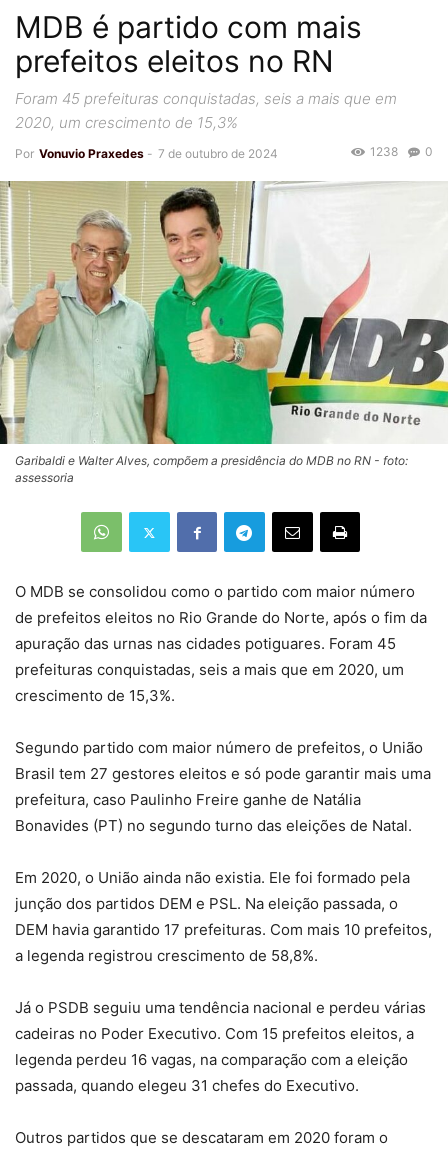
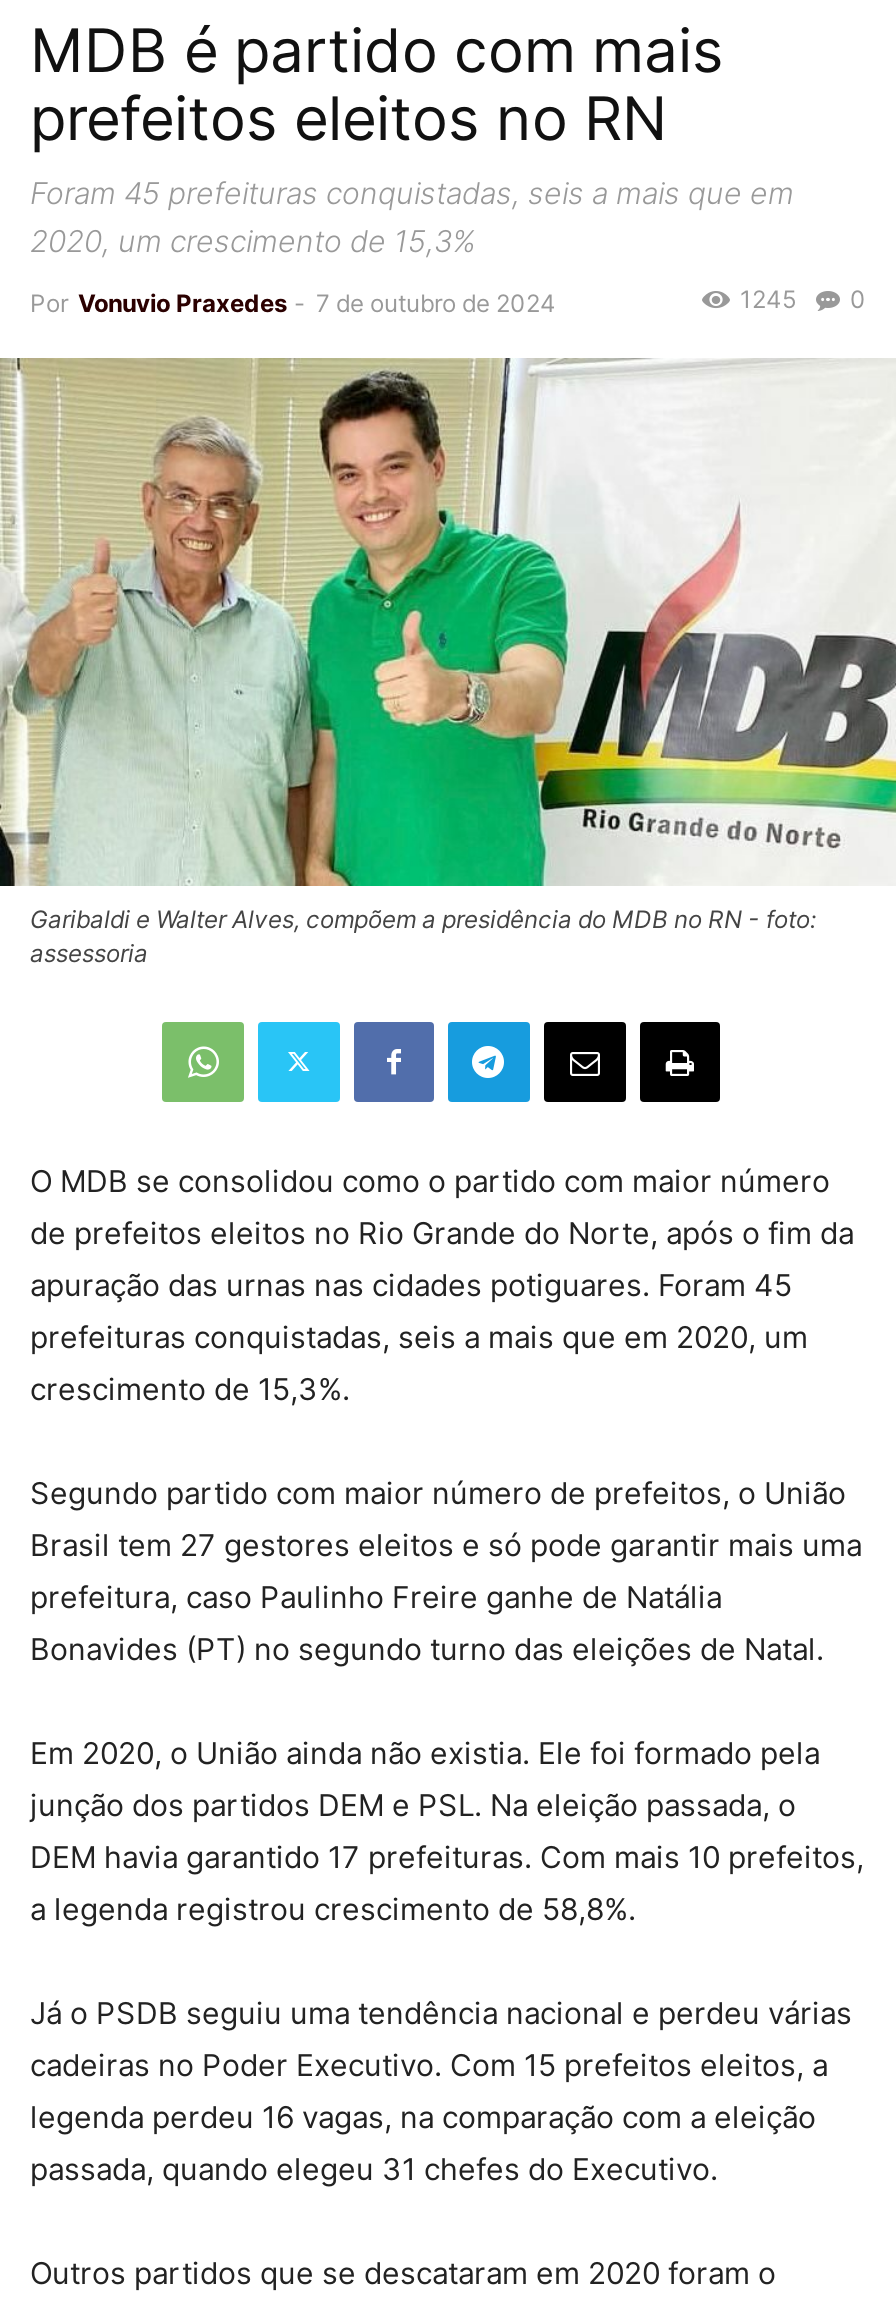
[370,144,433,159] 1238 0 -> [740,284,866,314] 1245 0

